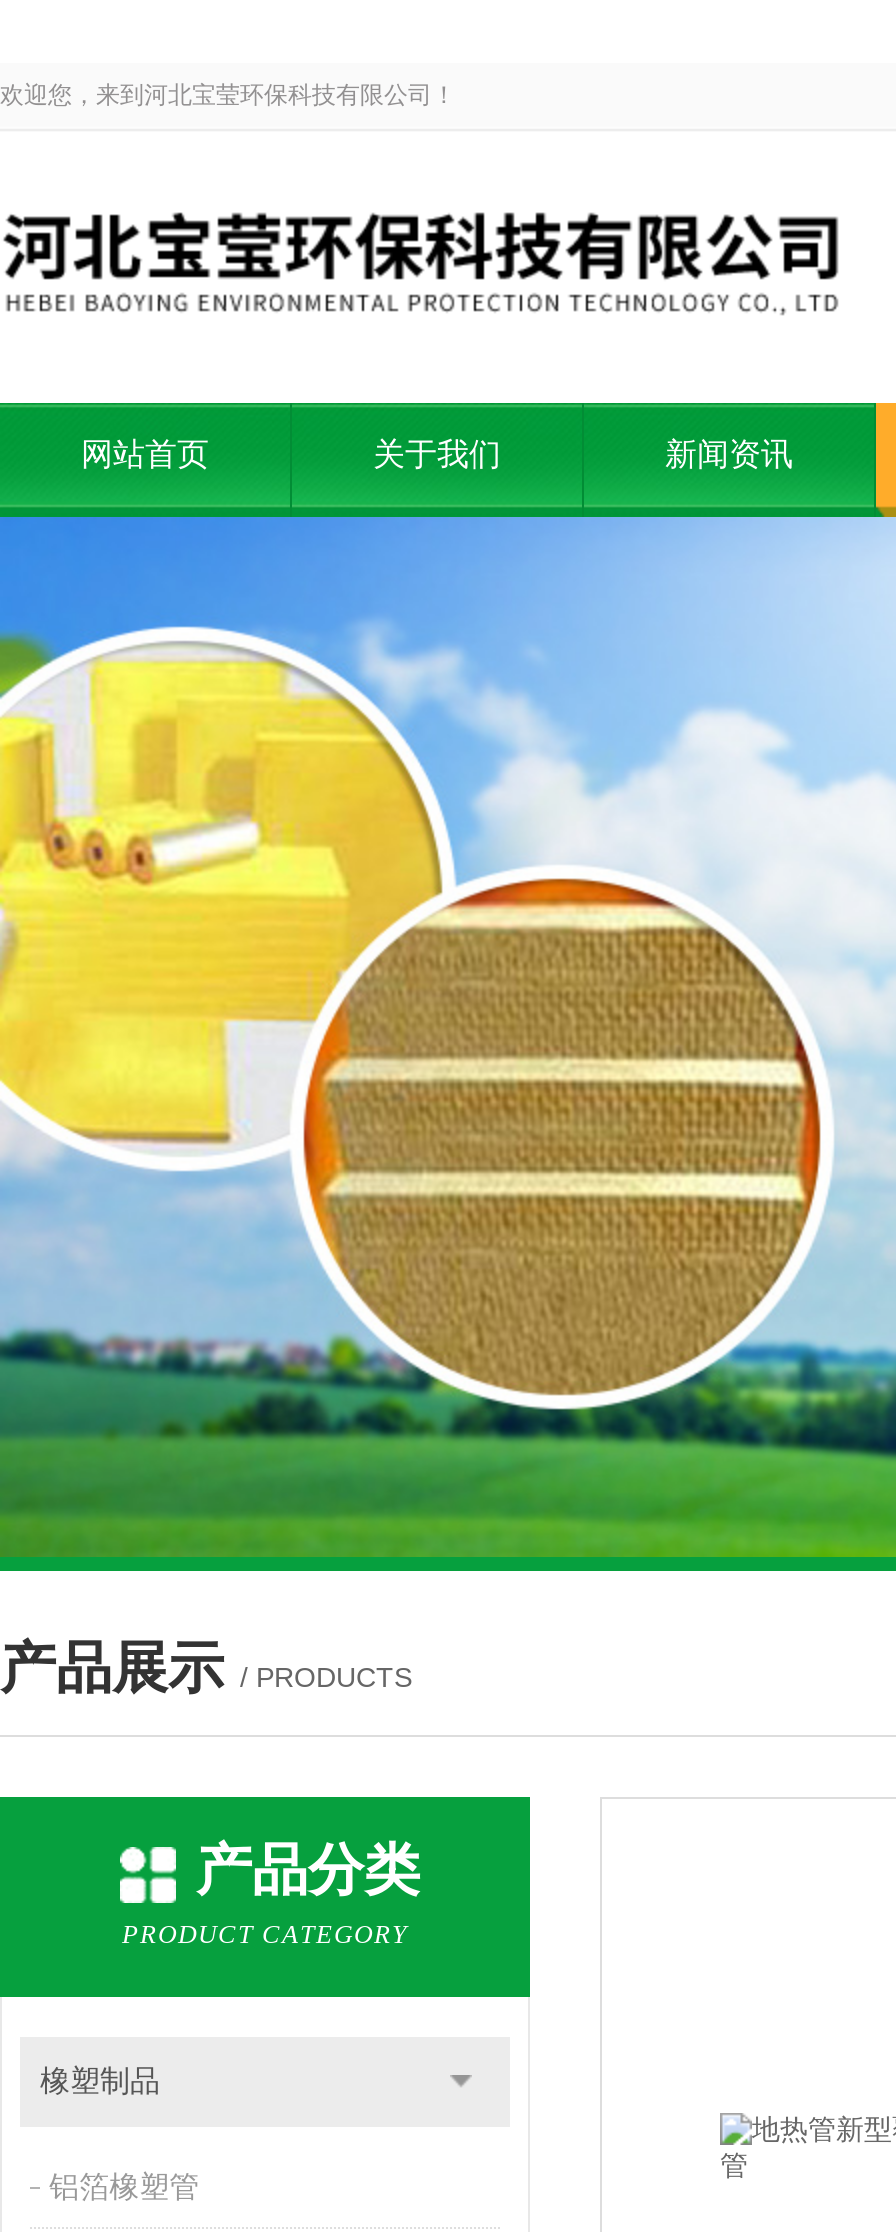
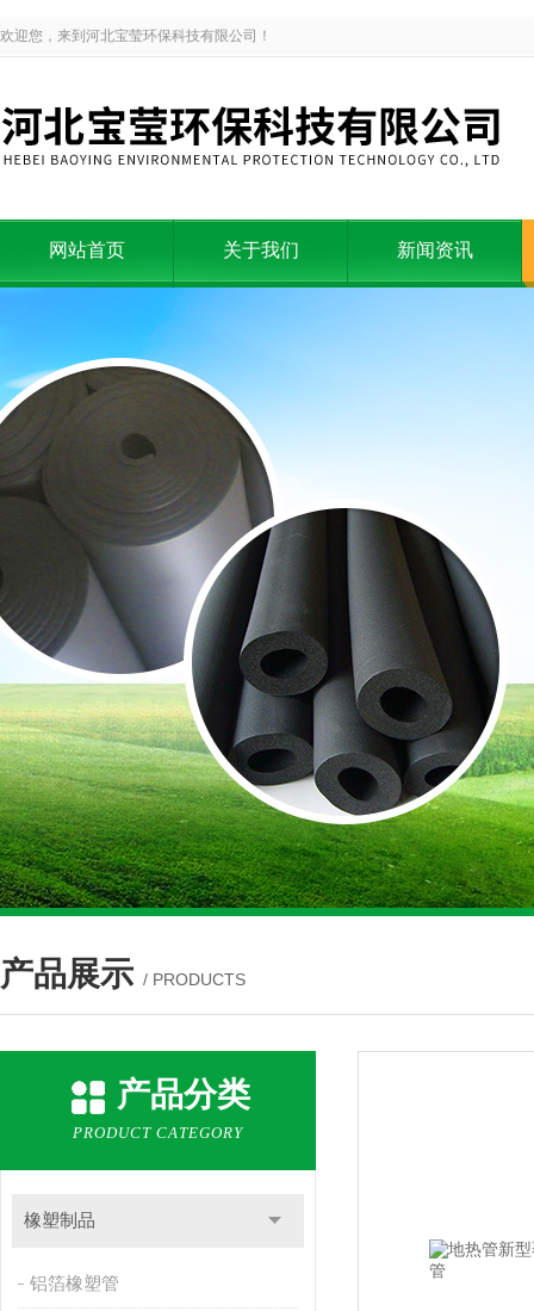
[6,517,890,1557] [image] -> [4,287,530,909] [image]

